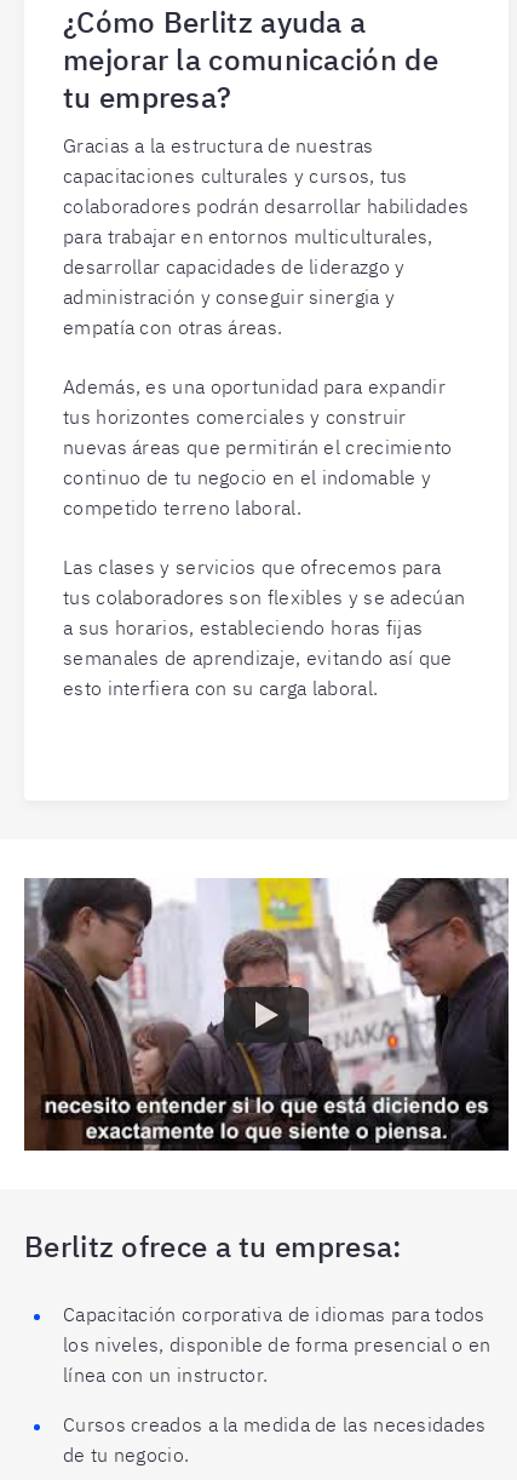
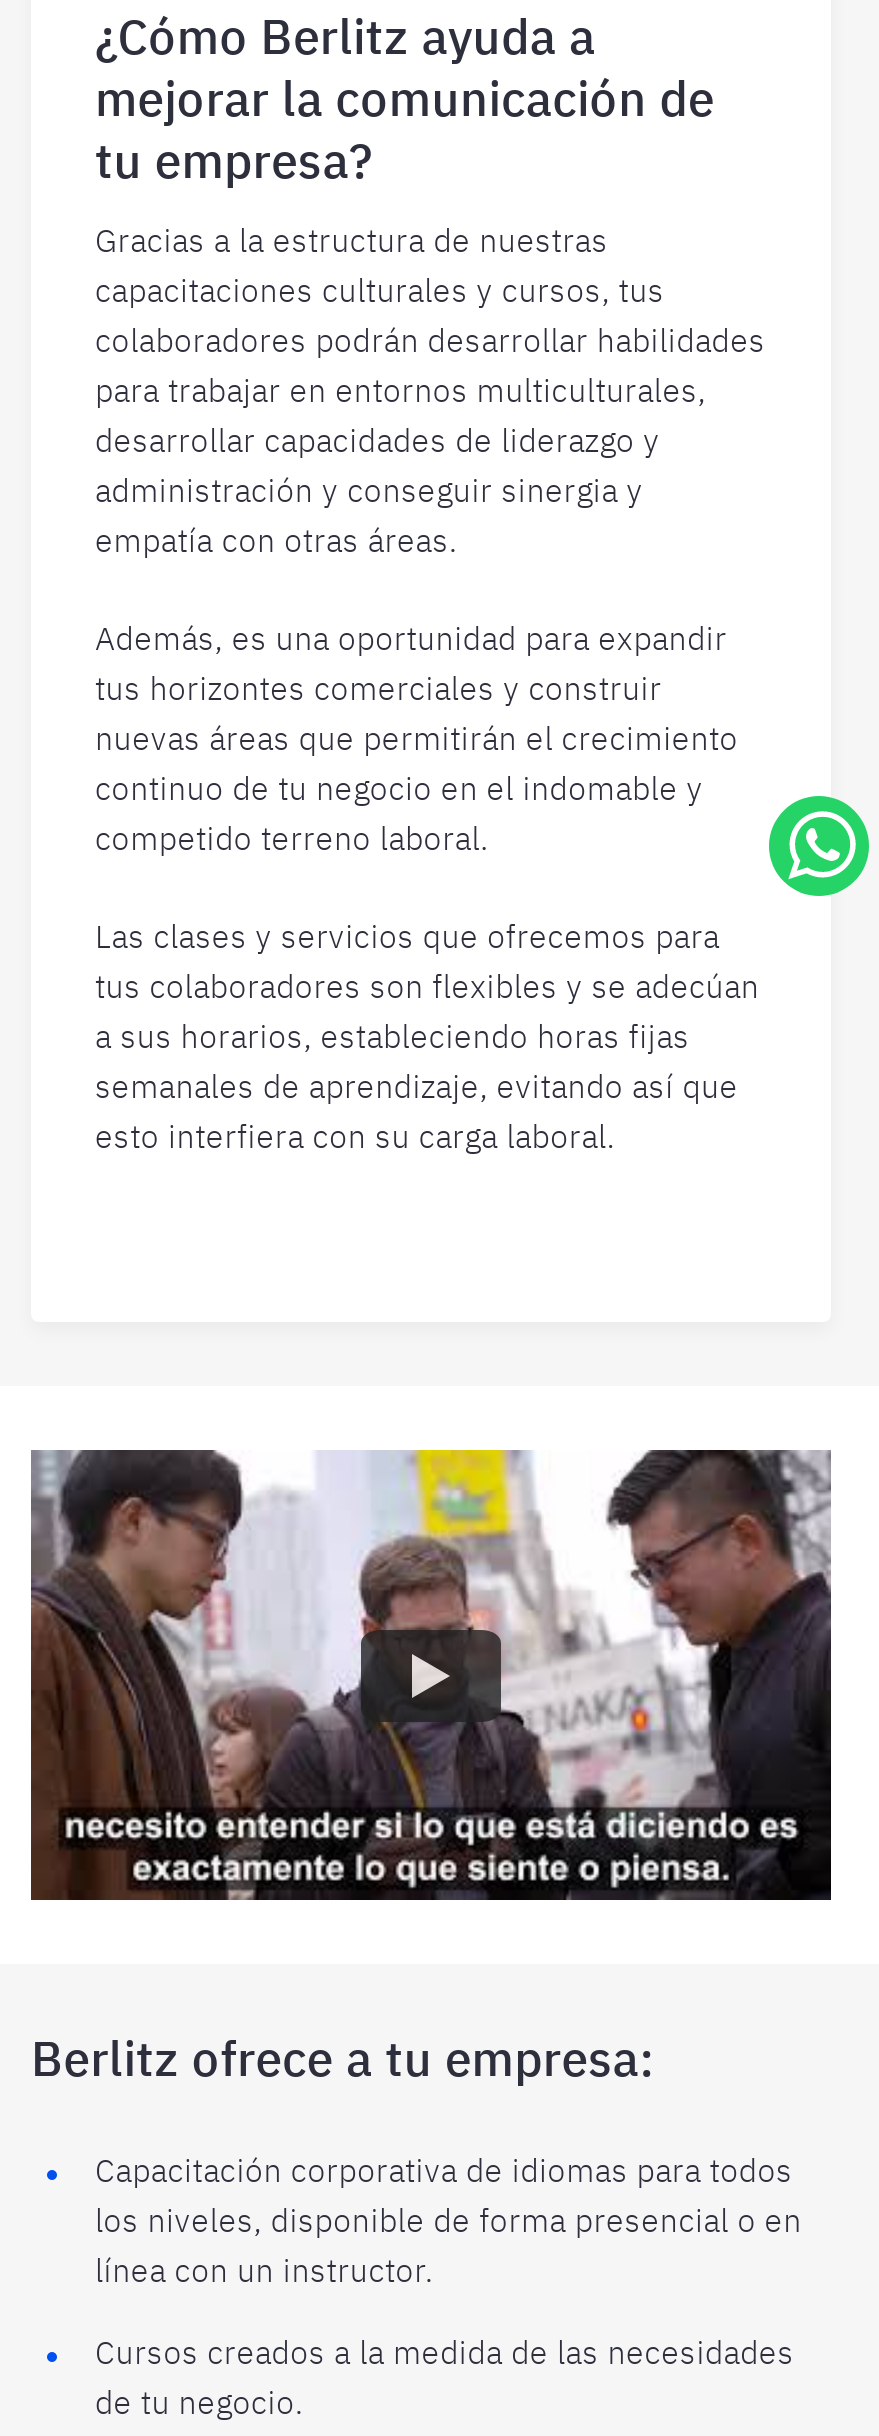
none -> [767,794,871,898] [image]

